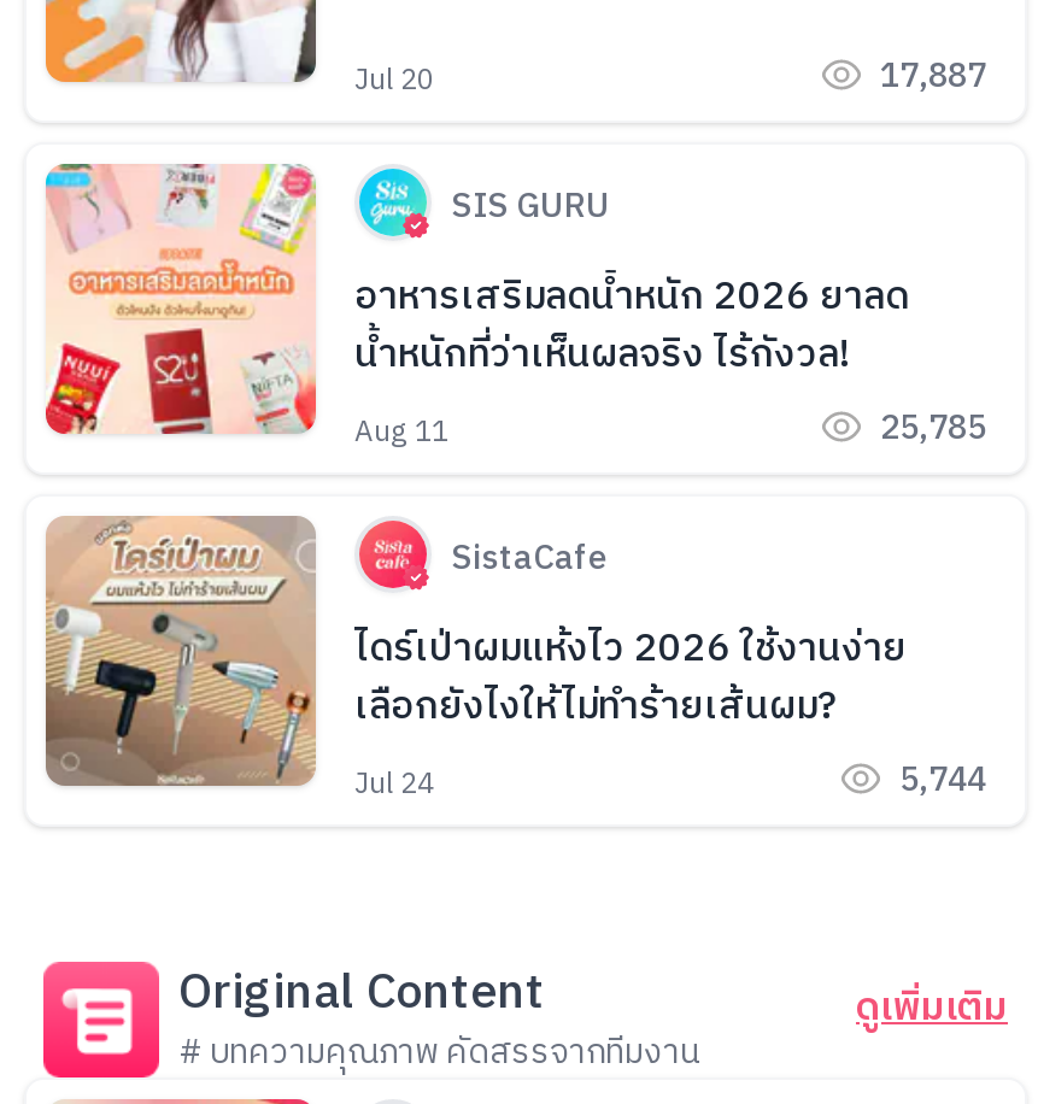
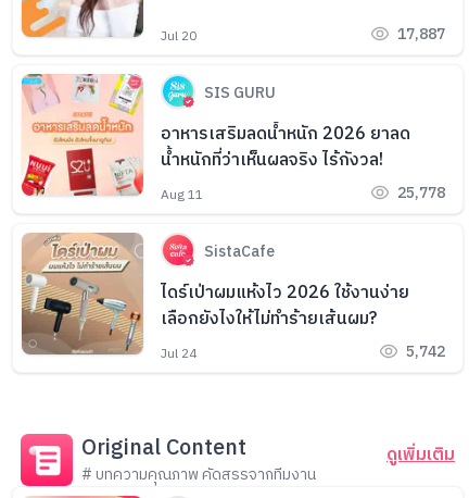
[880,399,986,455] 25,785 -> [397,180,445,205] 25,778
[899,751,986,807] 5,744 -> [406,339,445,364] 5,742

